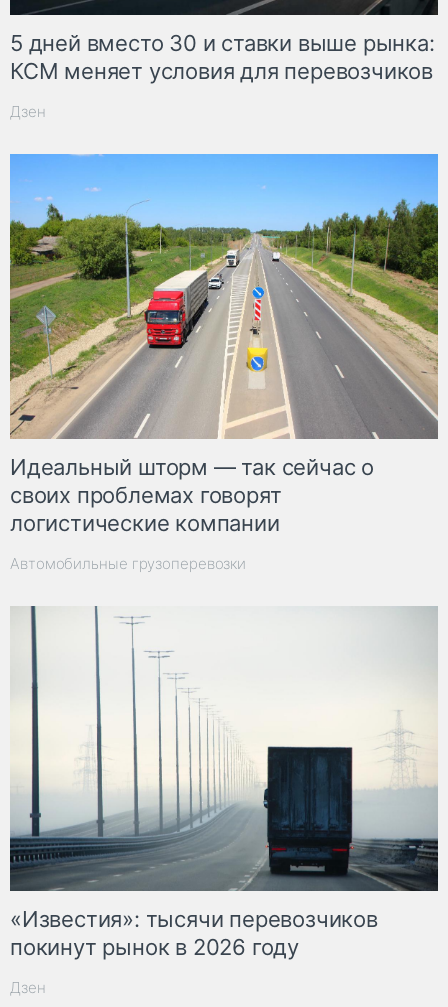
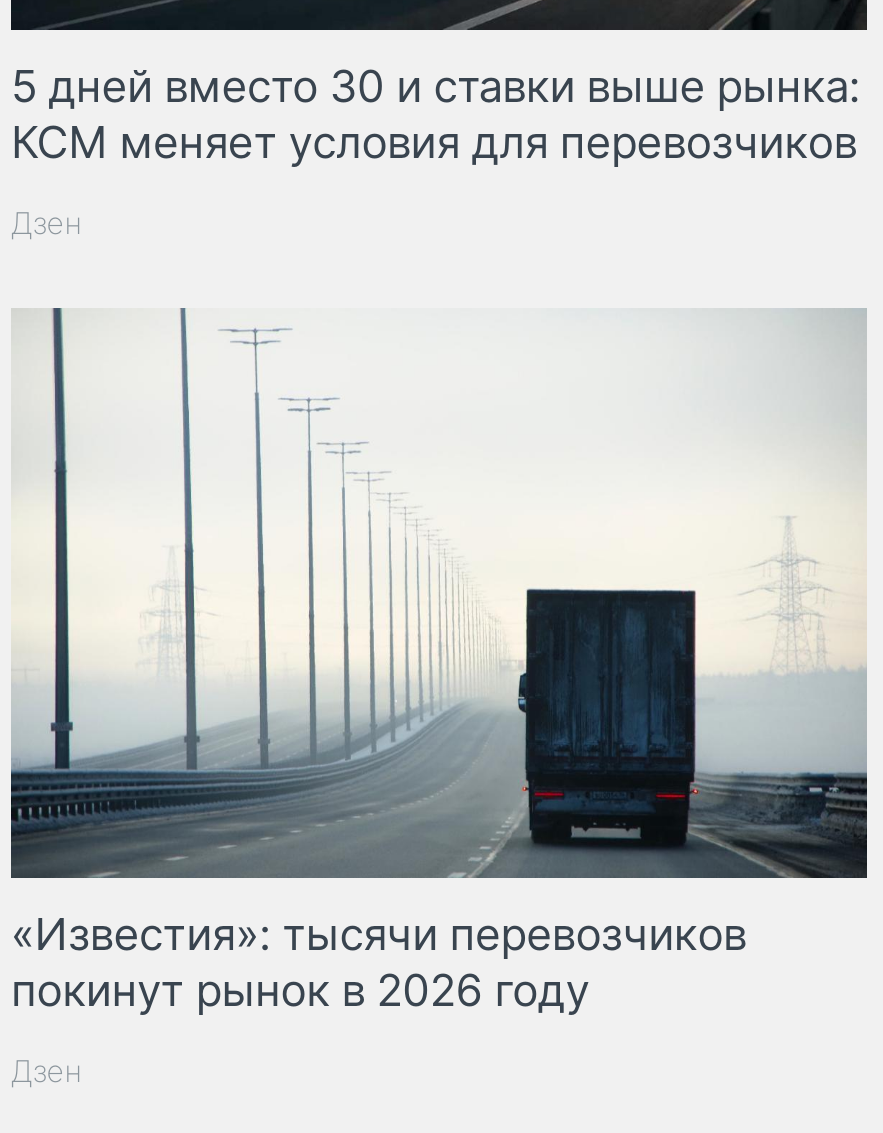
[9,153,439,573] [image] | Идеальный шторм — так сейчас о | своих проблемах говорят | логистические компании | Автомобильные грузоперевозки -> none

